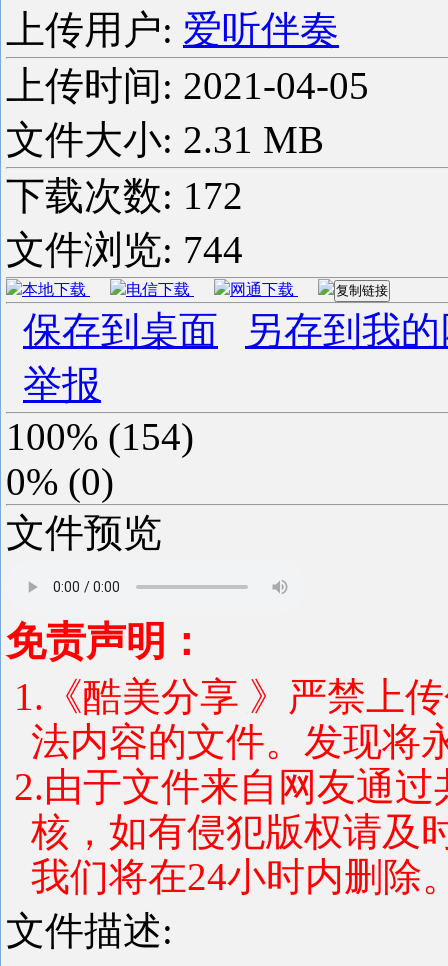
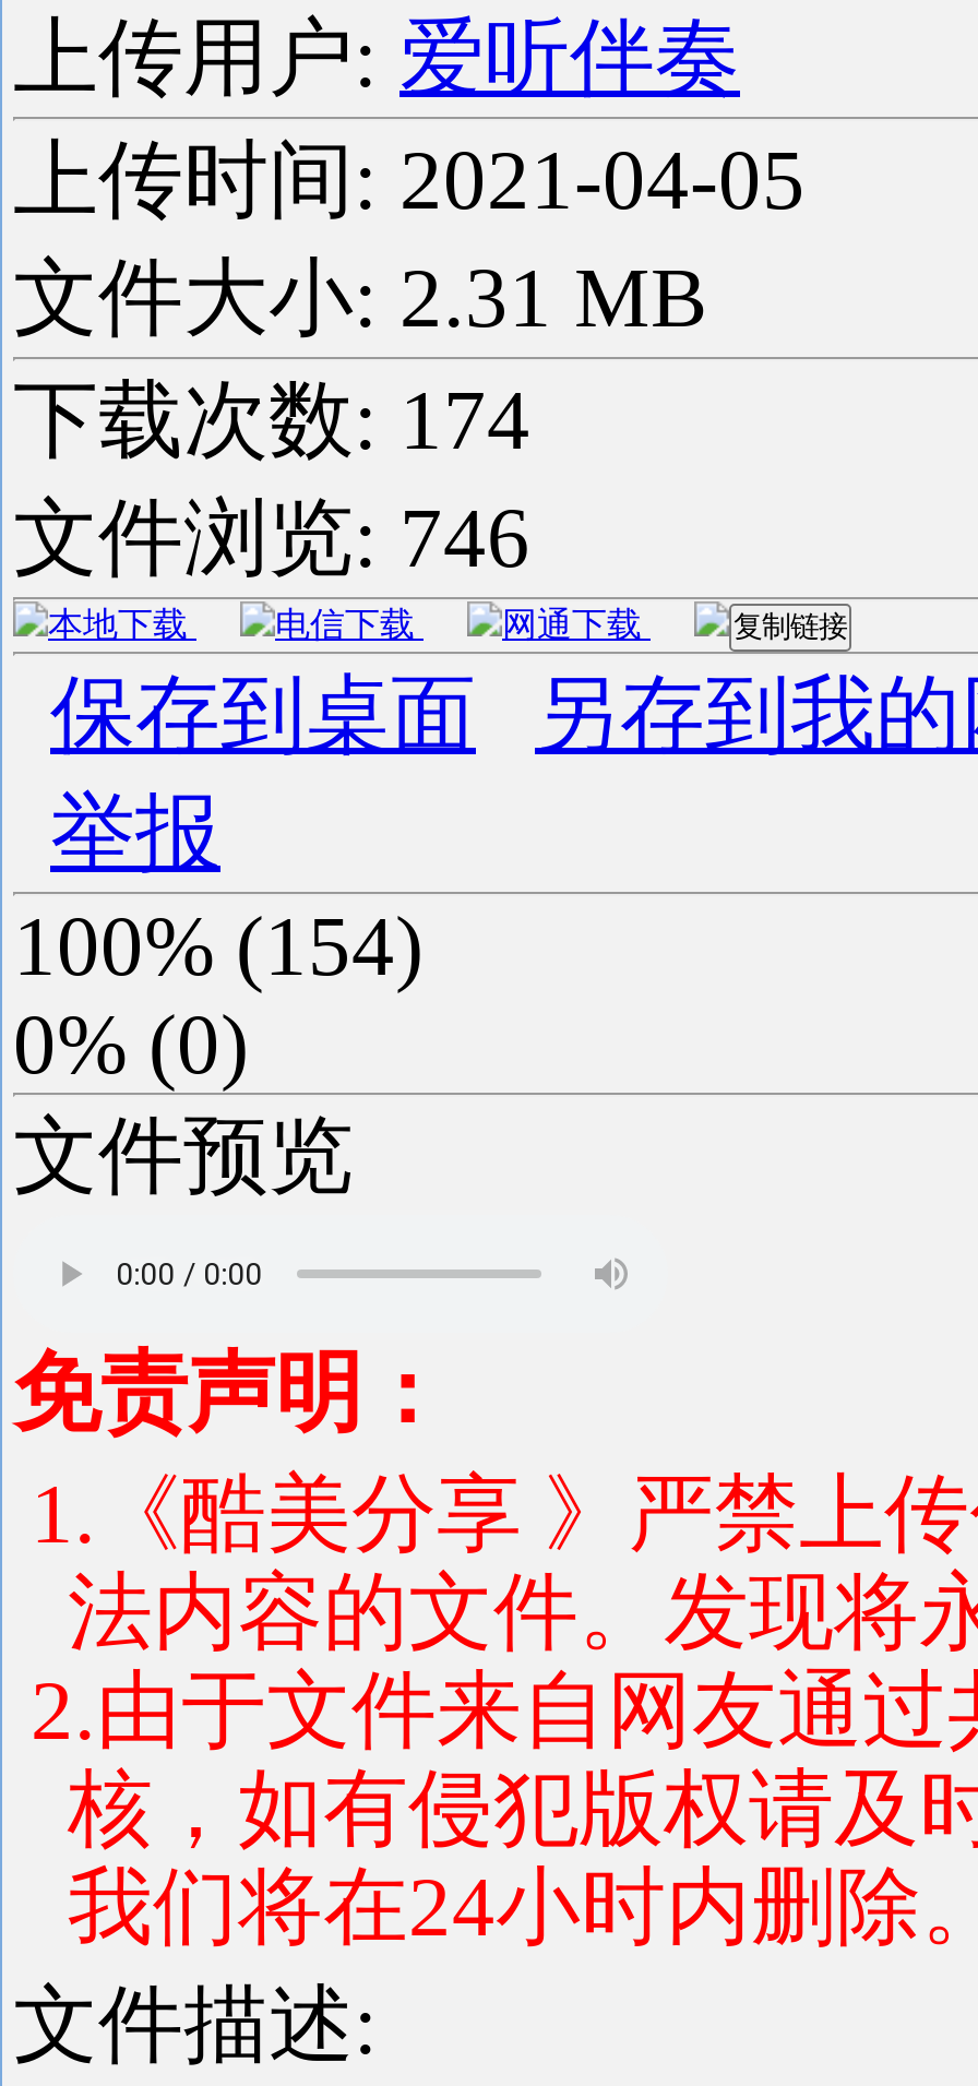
[6,174,243,217] 下载次数: 172 -> [13,372,530,466] 下载次数: 174
[6,228,243,271] 文件浏览: 744 -> [13,490,530,584] 文件浏览: 746

